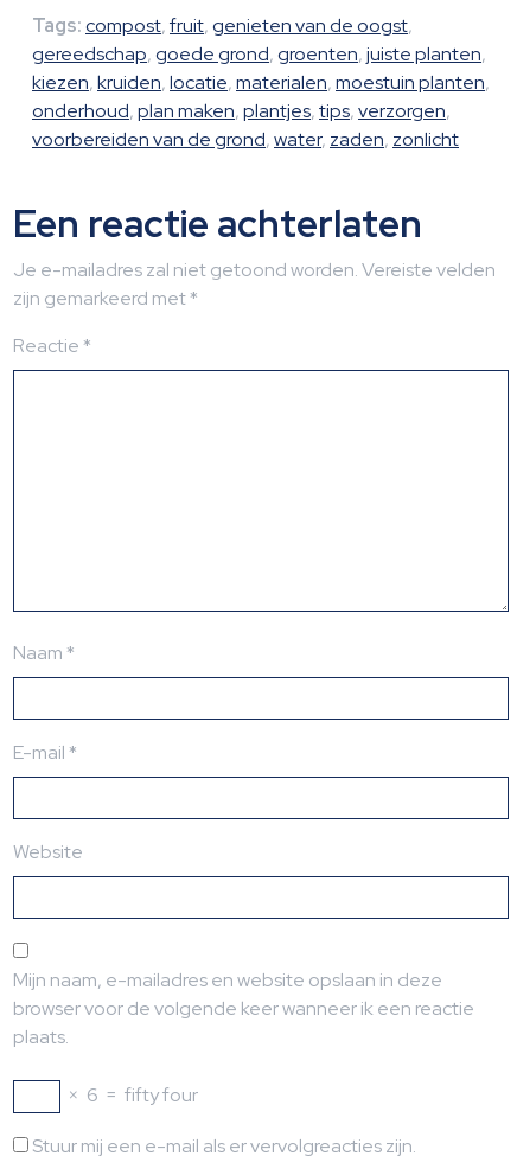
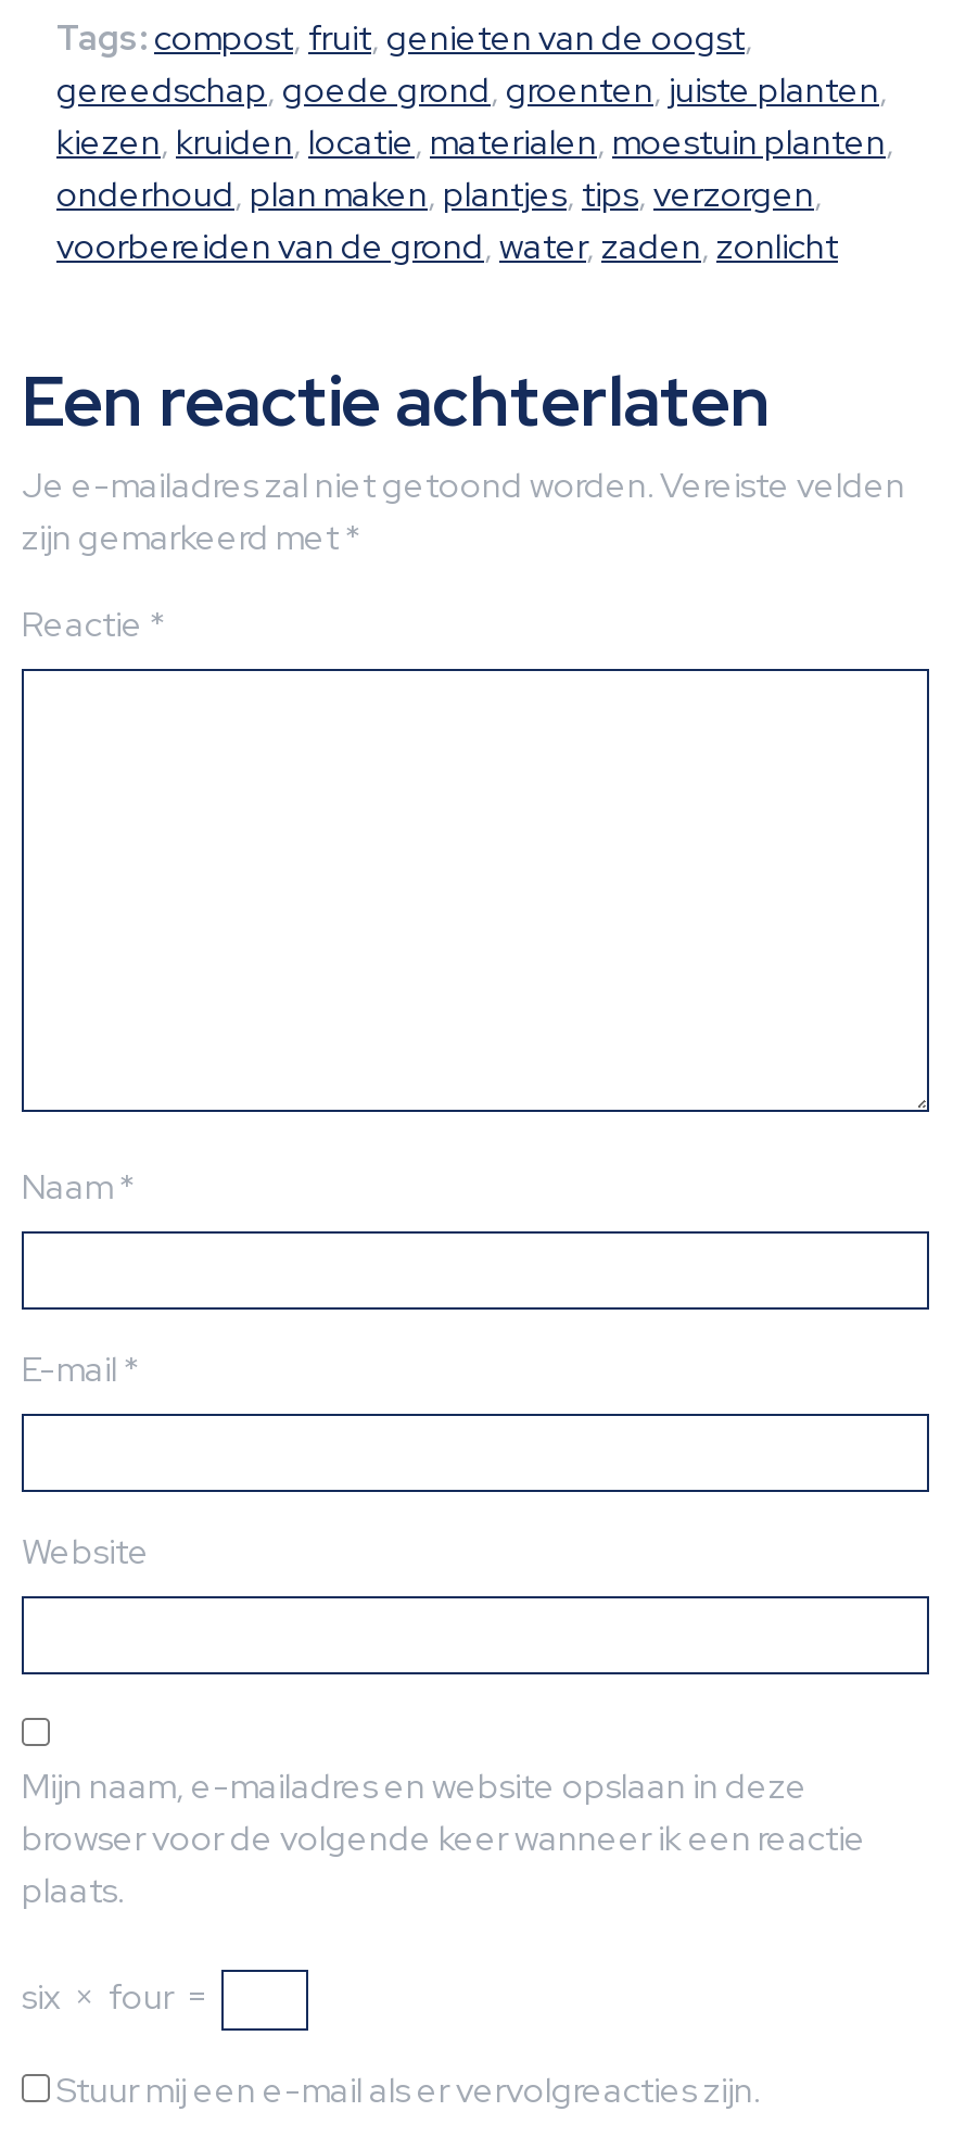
[64,1083,198,1107] × 6 = fifty four -> [22,1974,215,2020] six × four =

